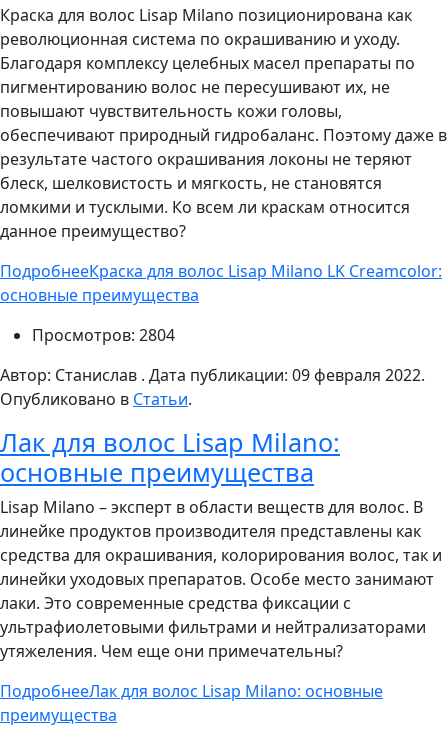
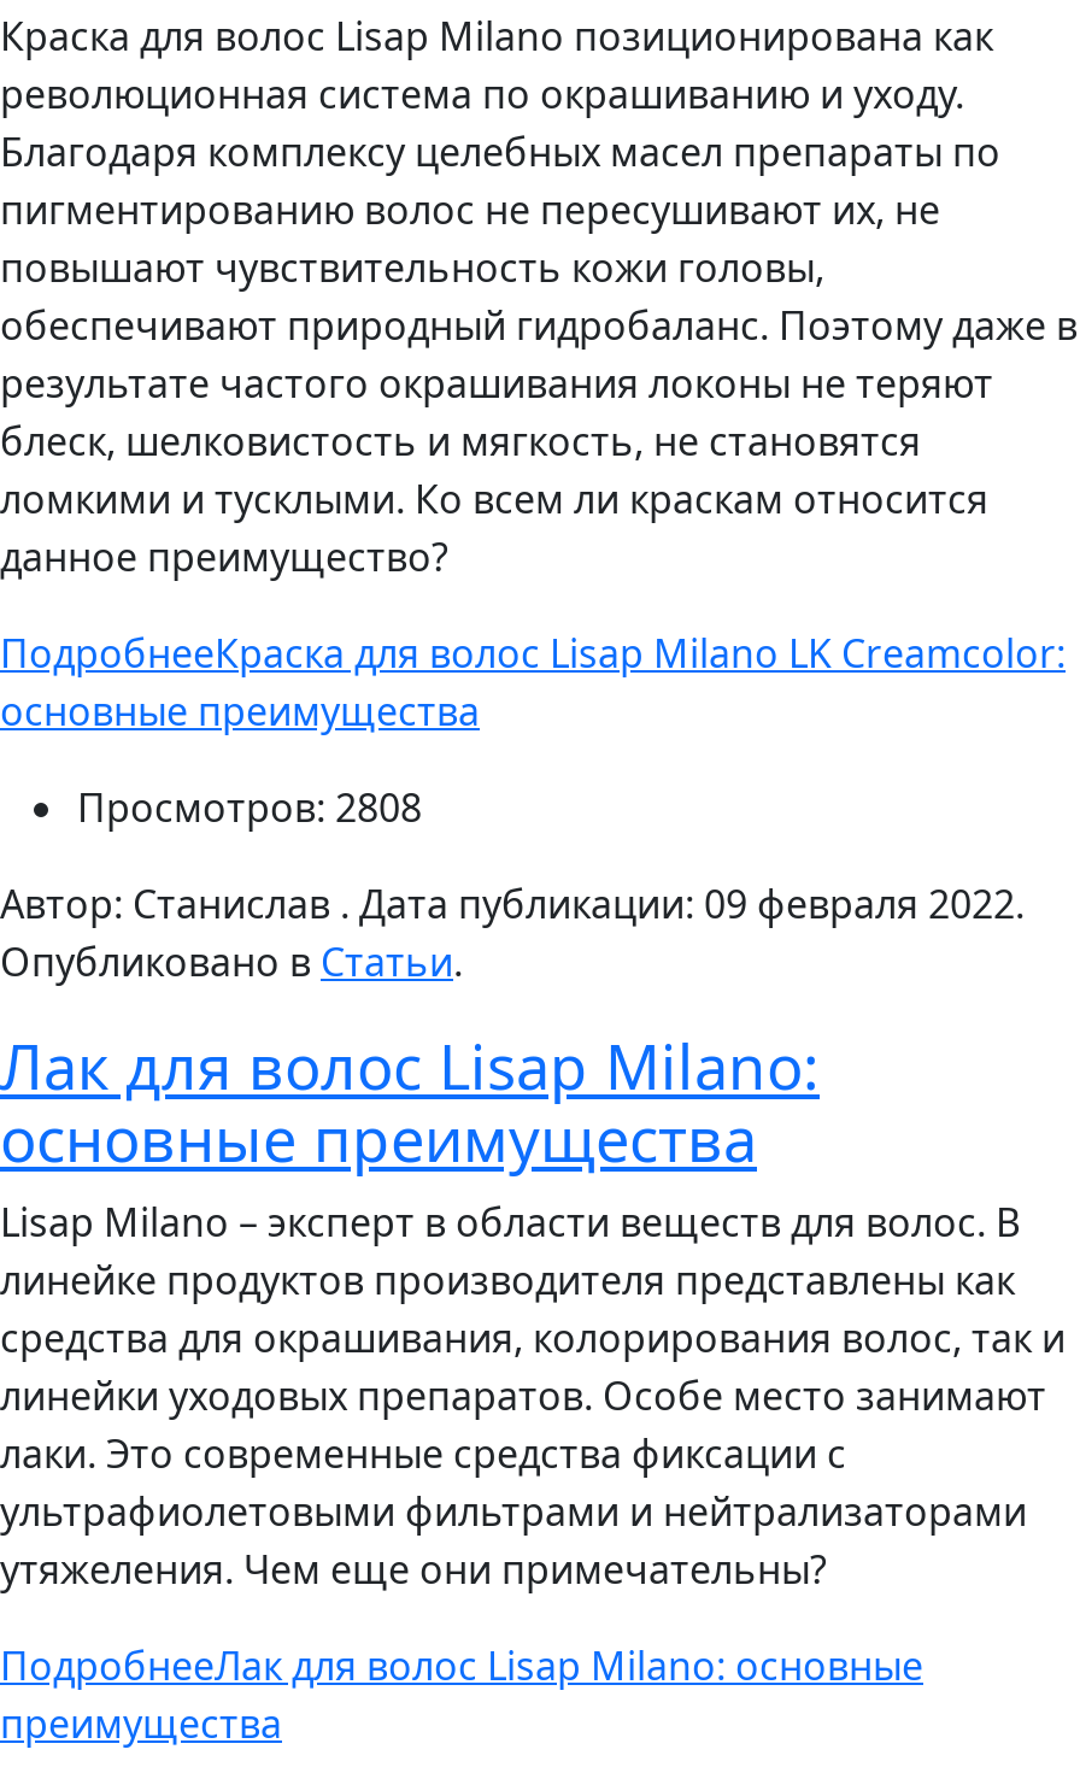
[32,324,175,346] Просмотров: 2804 -> [77,782,422,835] Просмотров: 2808

